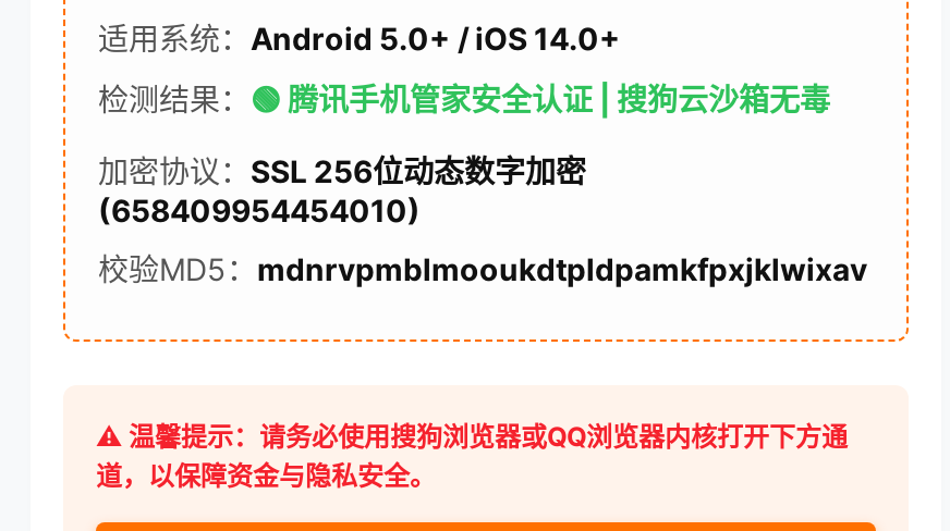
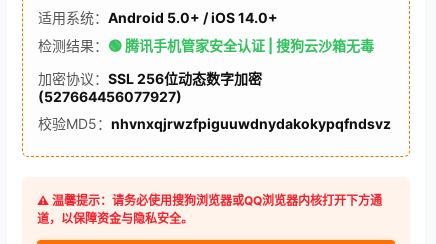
[98,192,421,229] (658409954454010) -> [38,88,182,105] (527664456077927)
[98,250,867,287] 校验MD5：mdnrvpmblmooukdtpldpamkfpxjklwixav -> [38,115,391,132] 校验MD5：nhvnxqjrwzfpiguuwdnydakokypqfndsvz

